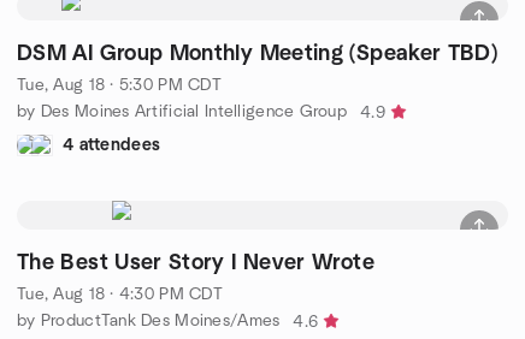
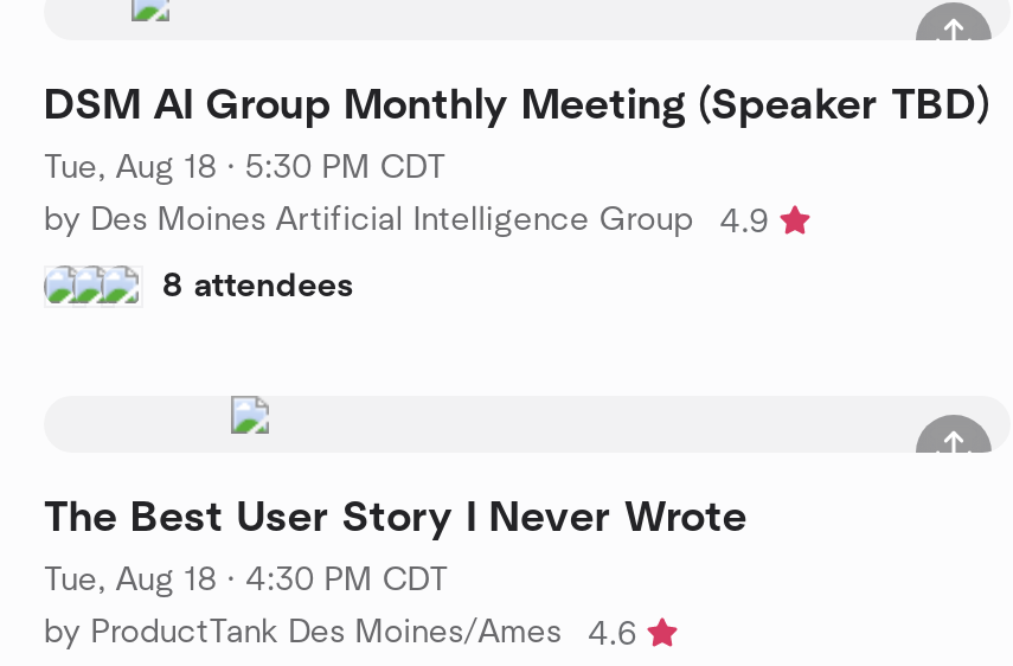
[63,136,160,153] 4 attendees -> [162,269,354,302] 8 attendees

